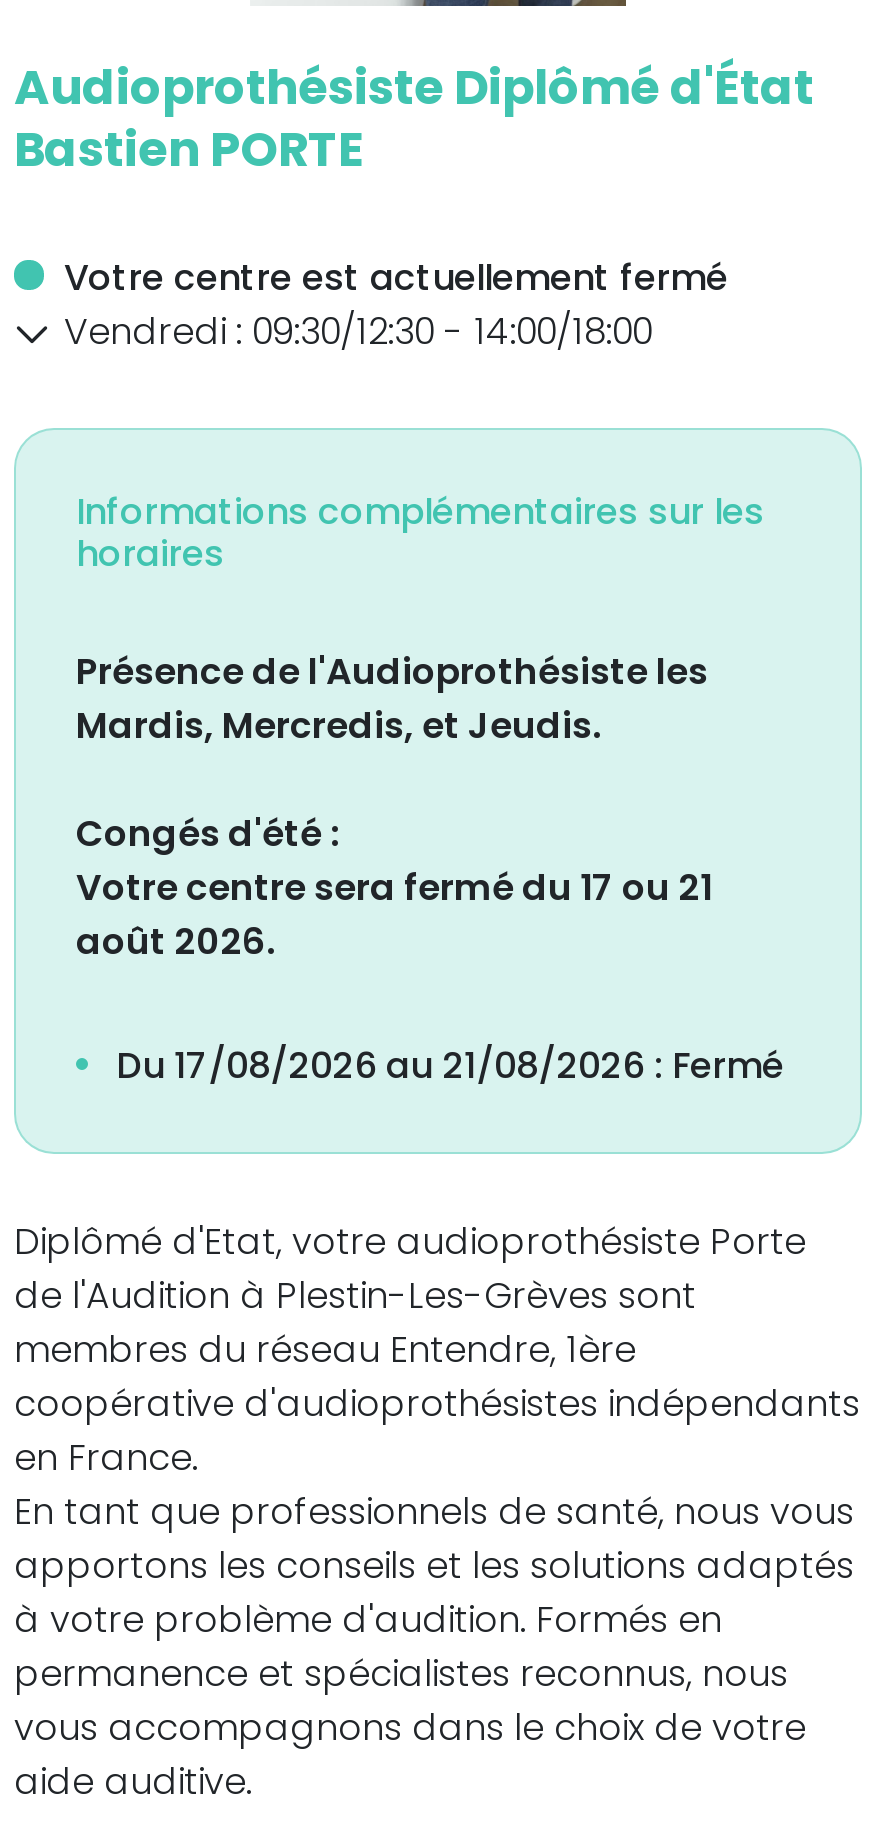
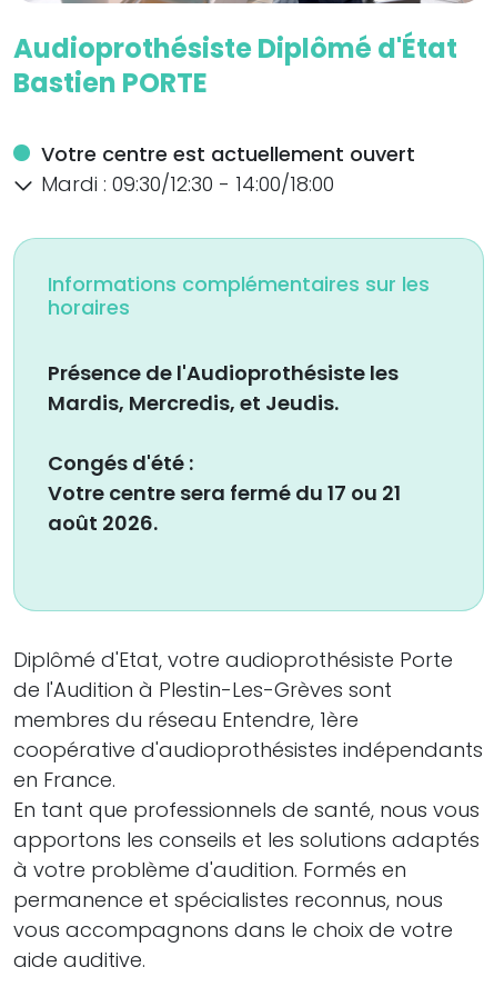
[64,251,728,355] Votre centre est actuellement fermé | Vendredi : 09:30/12:30 - 14:00/18:00 -> [41,140,415,197] Votre centre est actuellement ouvert | Mardi : 09:30/12:30 - 14:00/18:00
[116,1039,784,1089] Du 17/08/2026 au 21/08/2026 : Fermé -> none

